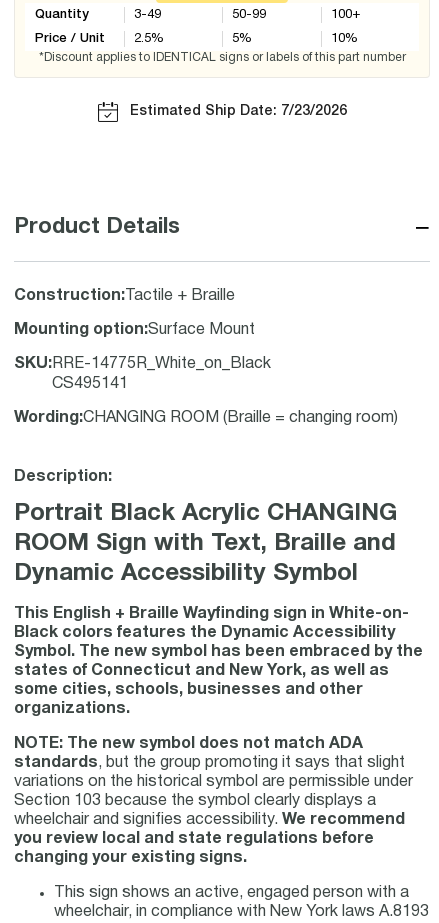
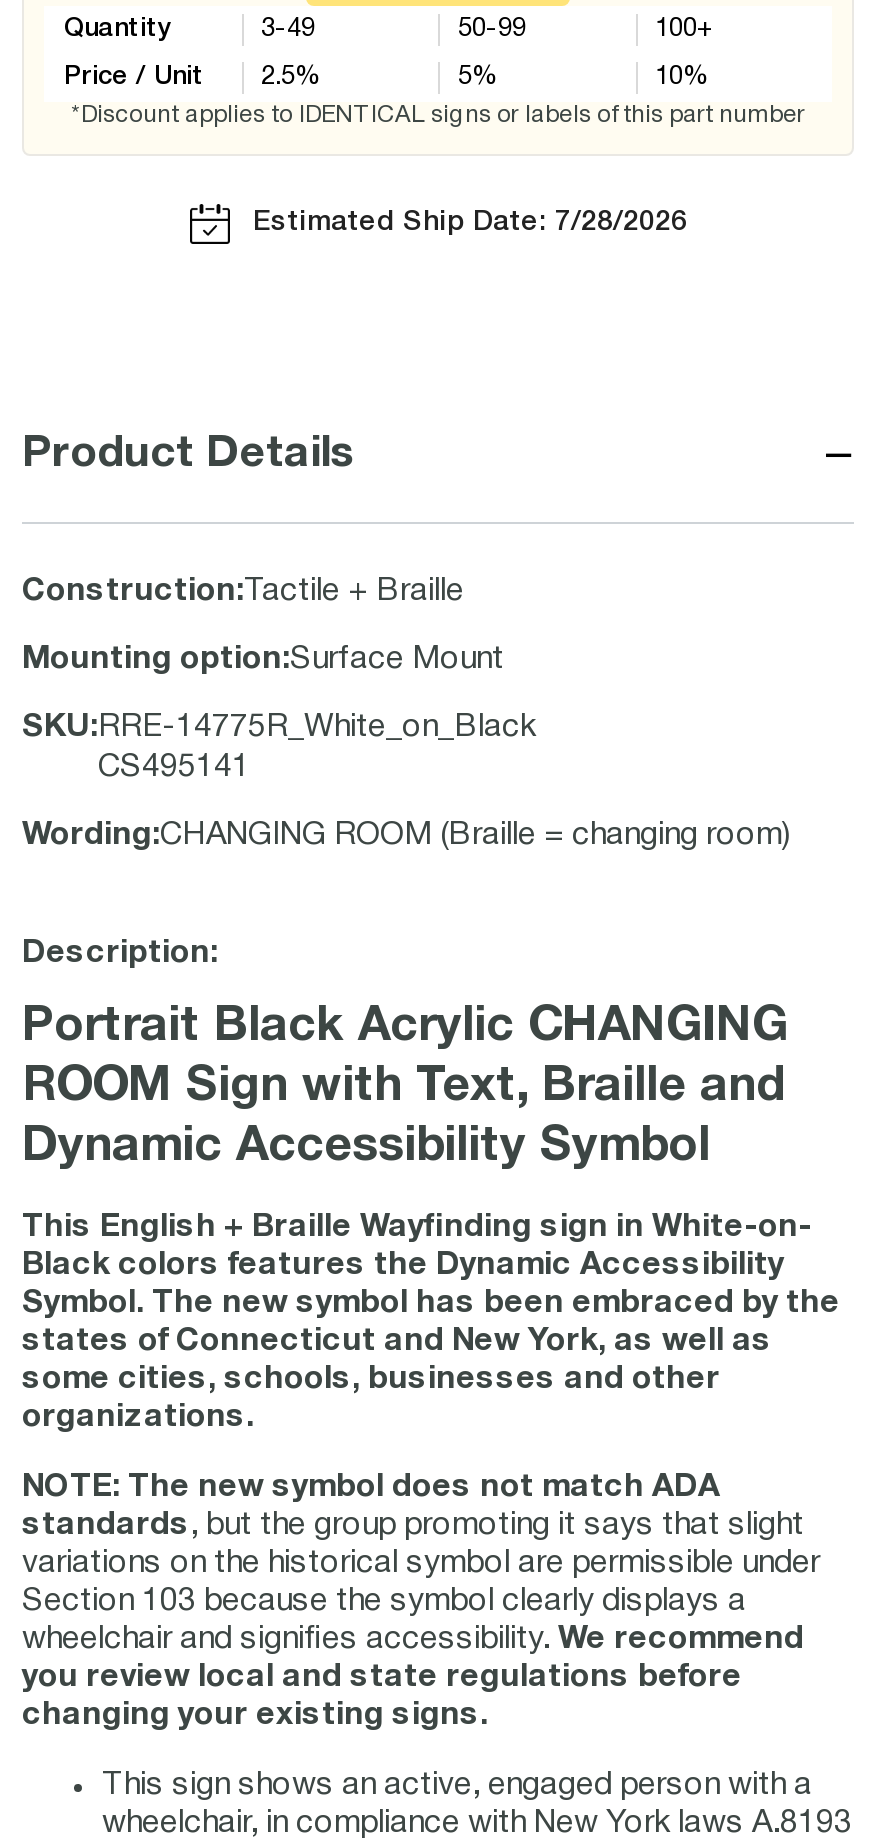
[129,105,346,118] Estimated Ship Date: 7/23/2026 -> [253,210,687,236] Estimated Ship Date: 7/28/2026

